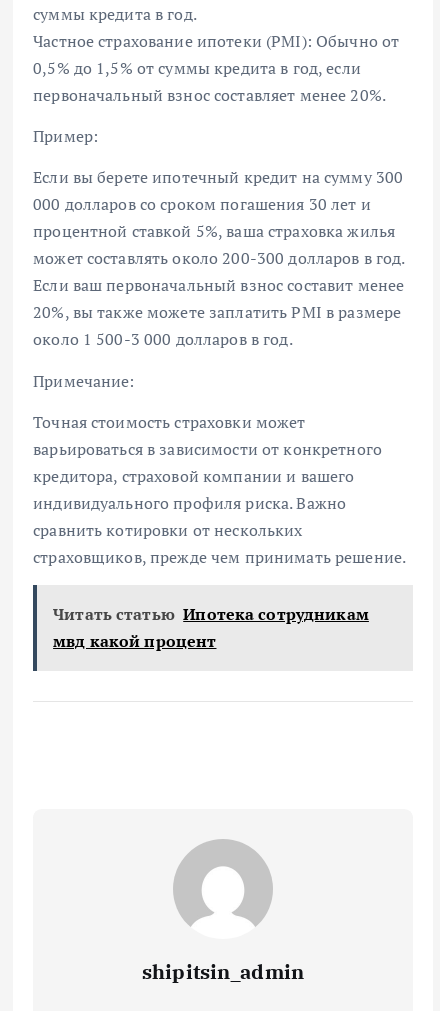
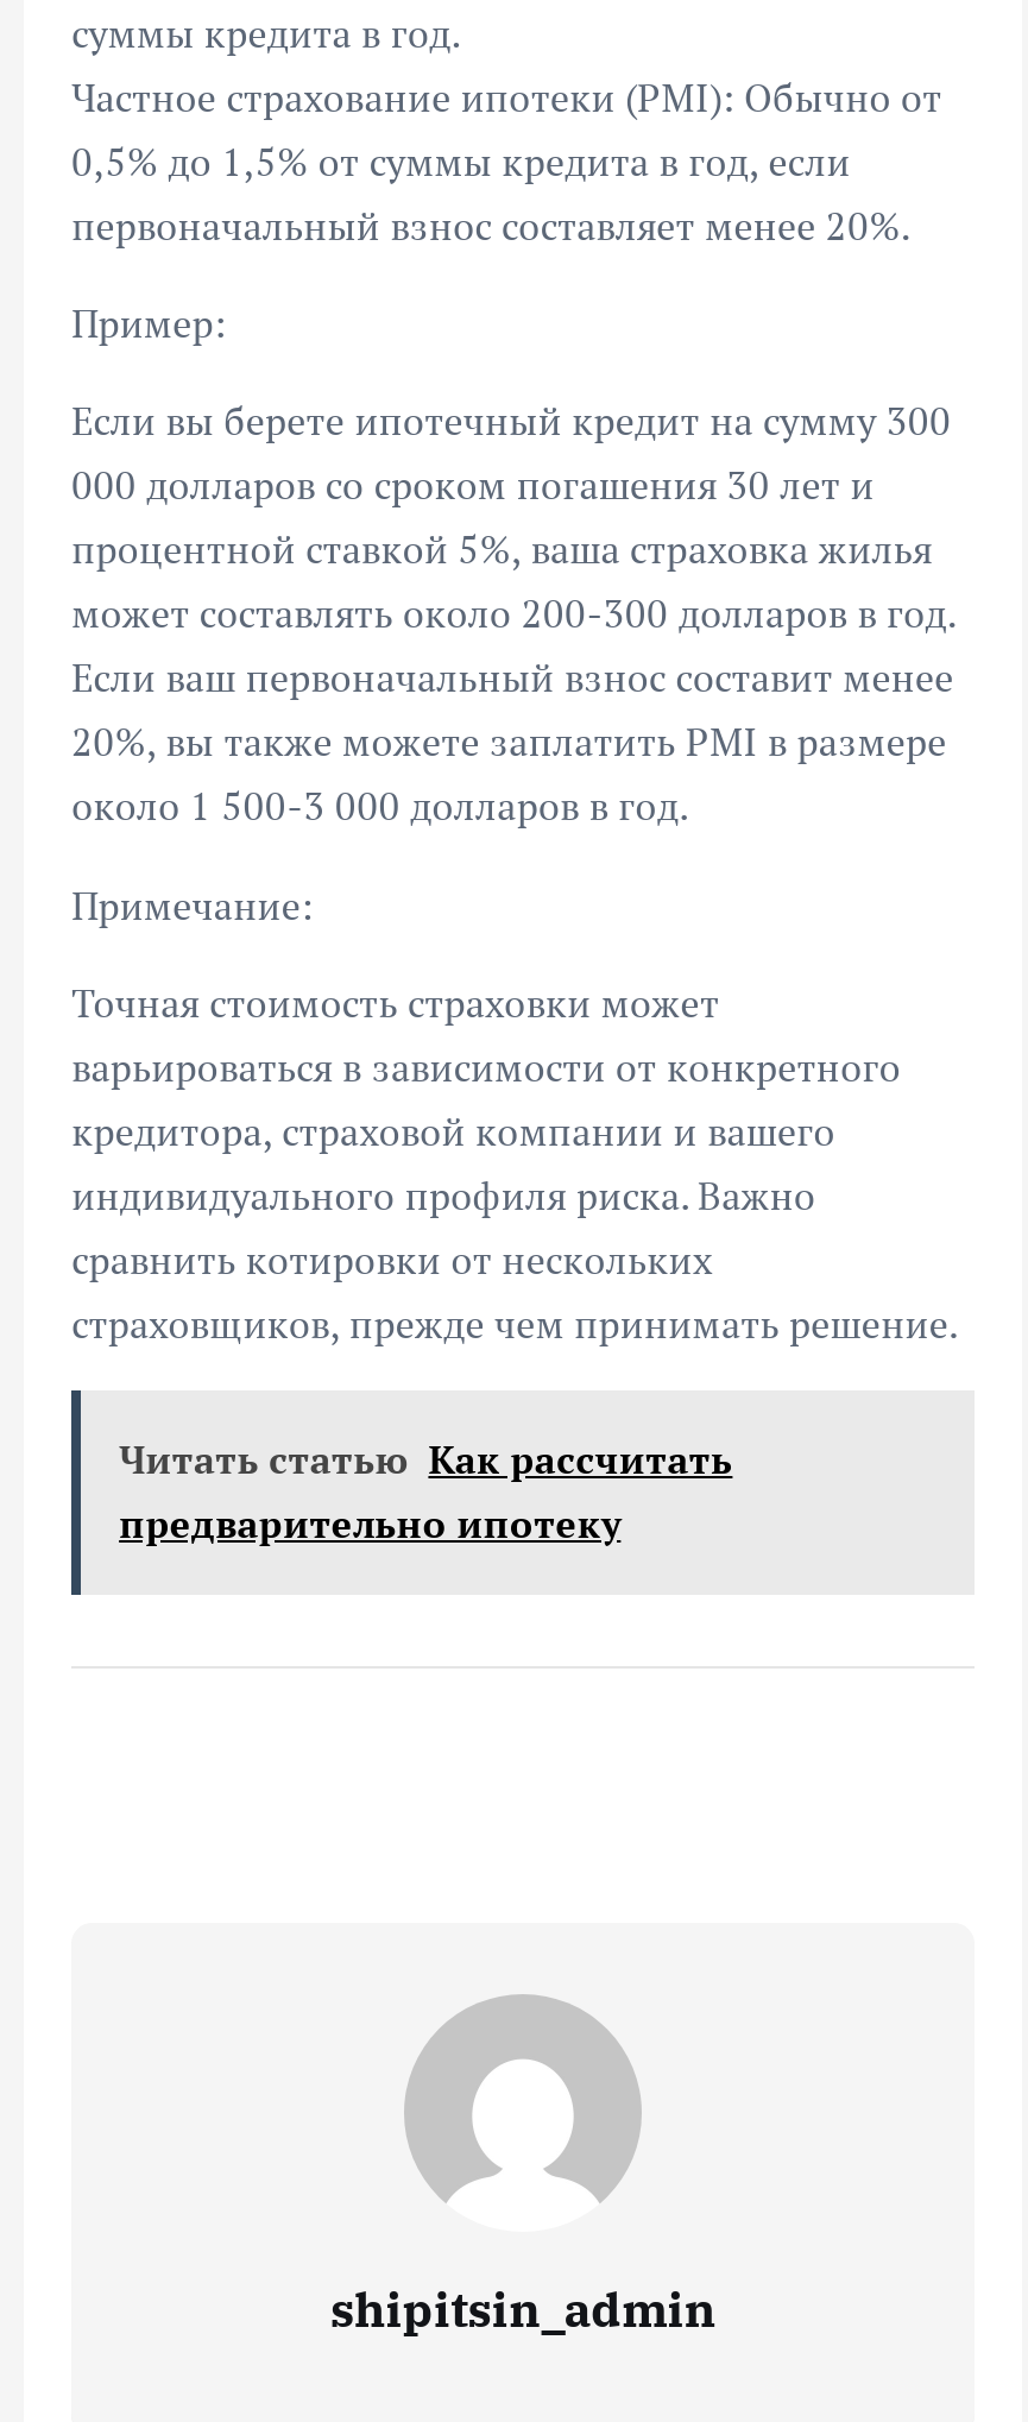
[53,603,369,652] Читать статью Ипотека сотрудникам | мвд какой процент -> [119,1433,733,1549] Читать статью Как рассчитать | предварительно ипотеку

